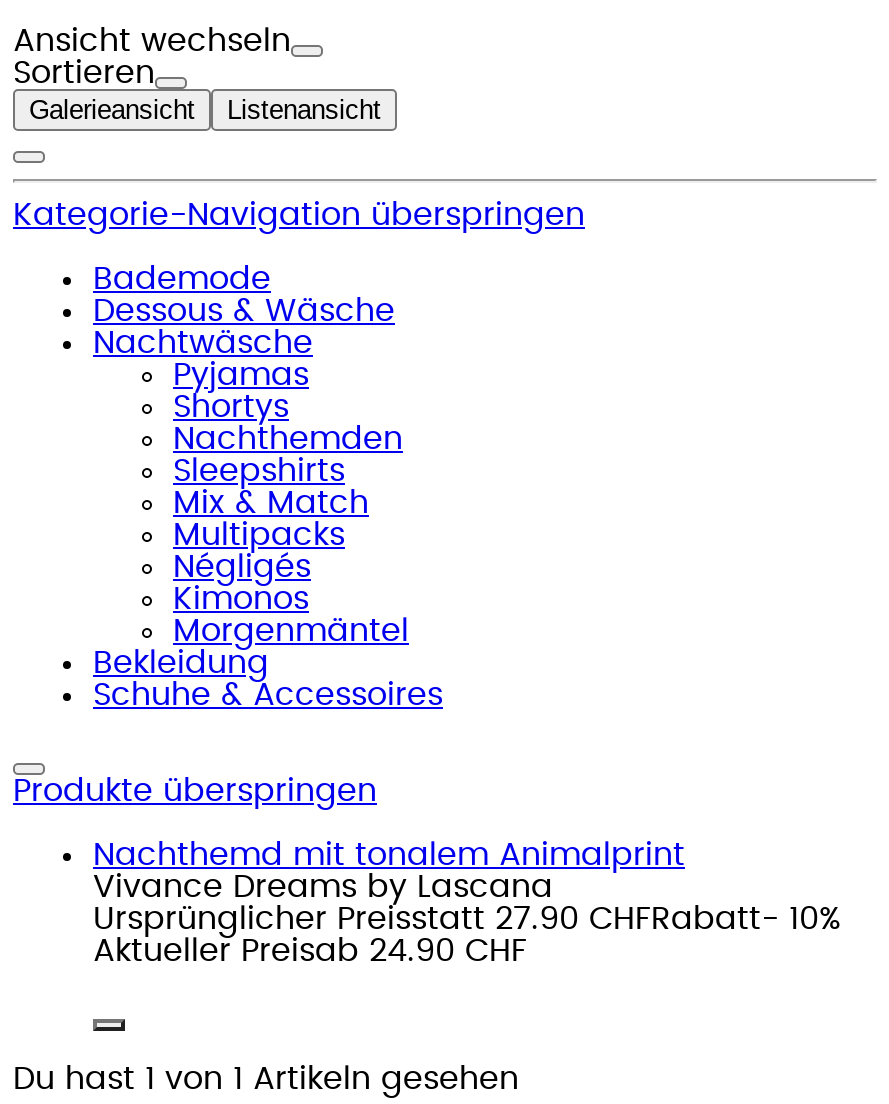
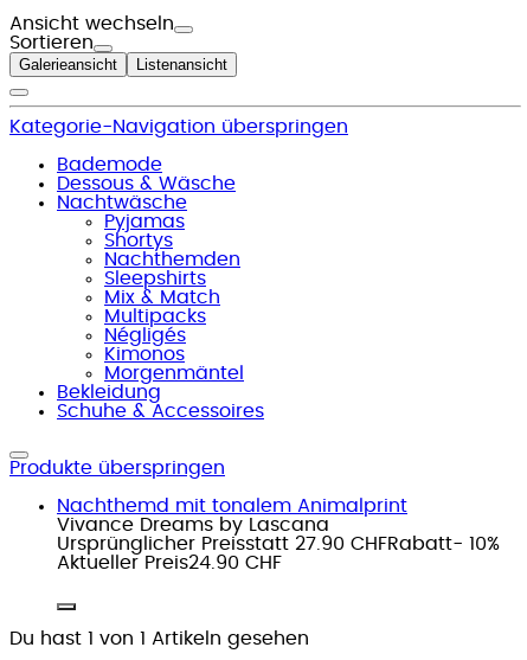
[93,935,527,967] Aktueller Preisab 24.90 CHF -> [57,553,282,572] Aktueller Preis24.90 CHF

